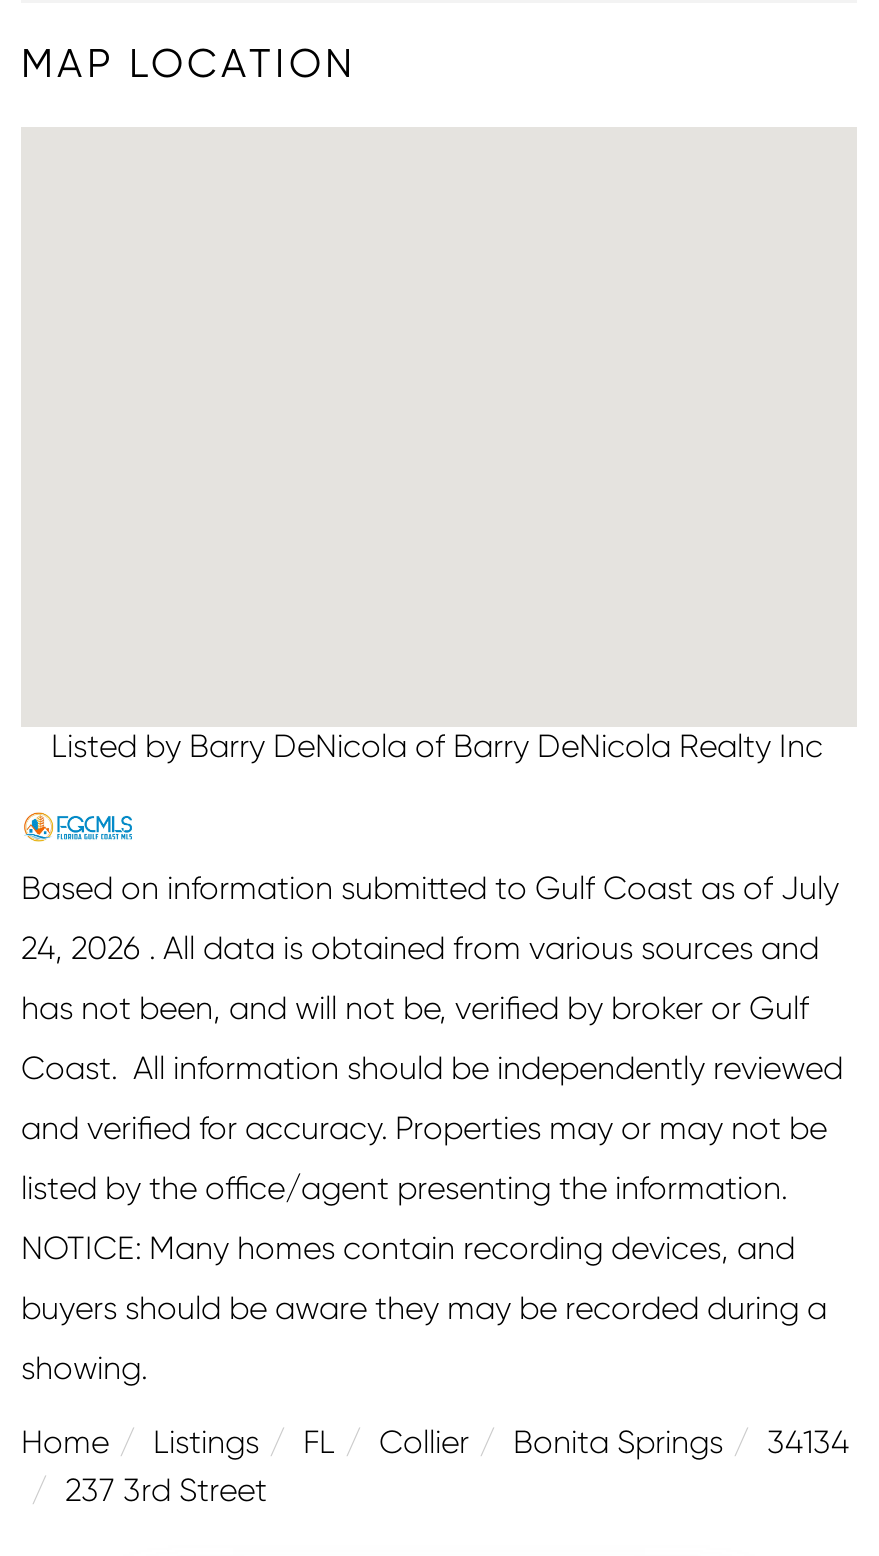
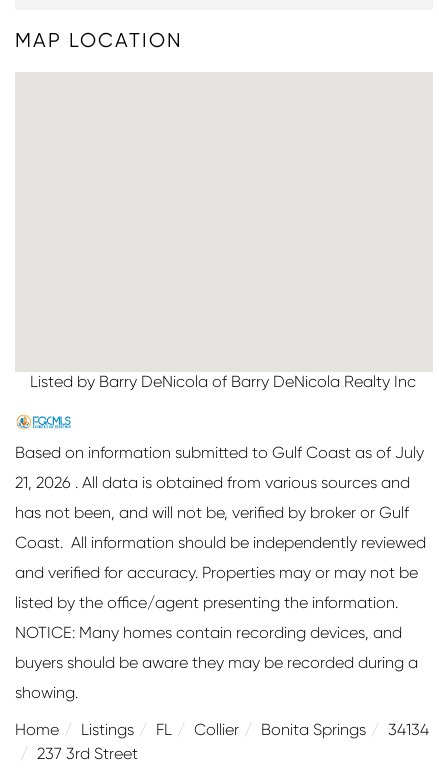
[21,928,819,966] 24, 2026 . All data is obtained from various sources and -> [15,473,410,492] 21, 2026 . All data is obtained from various sources and

